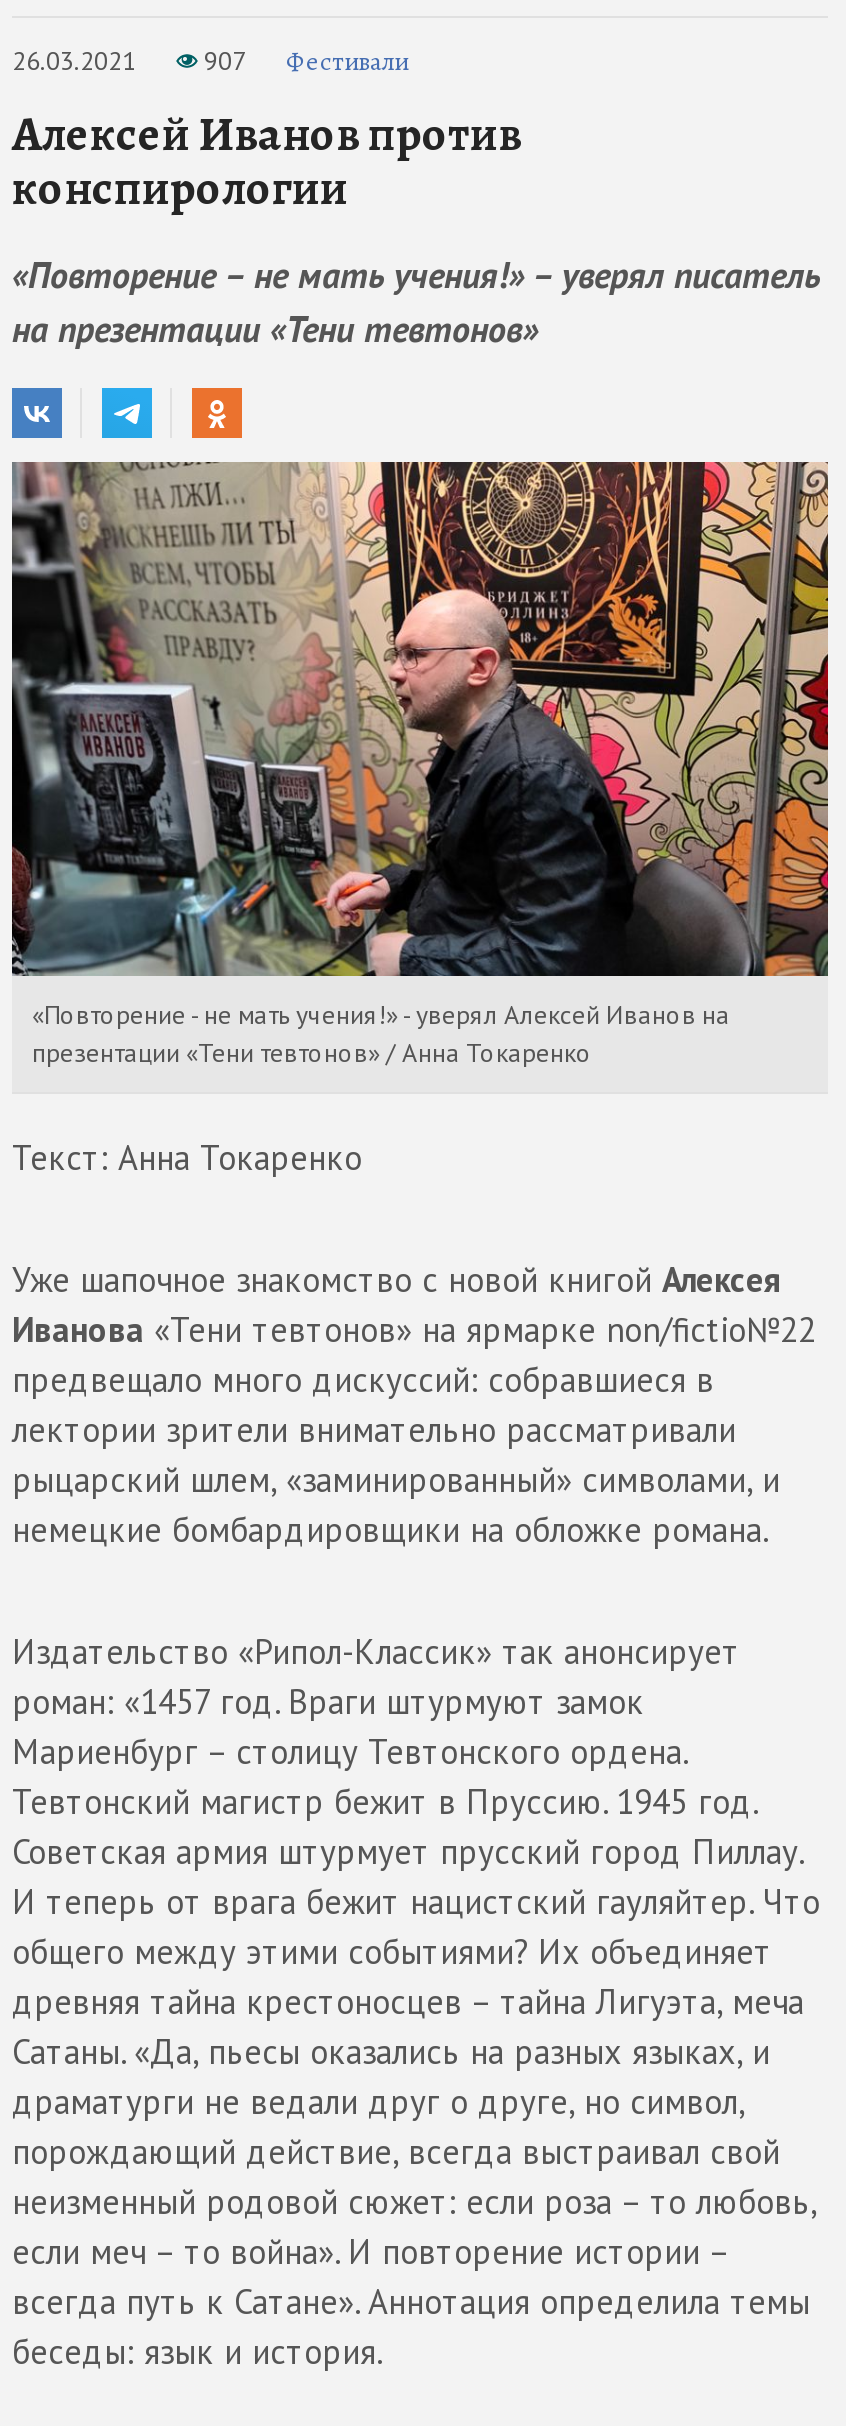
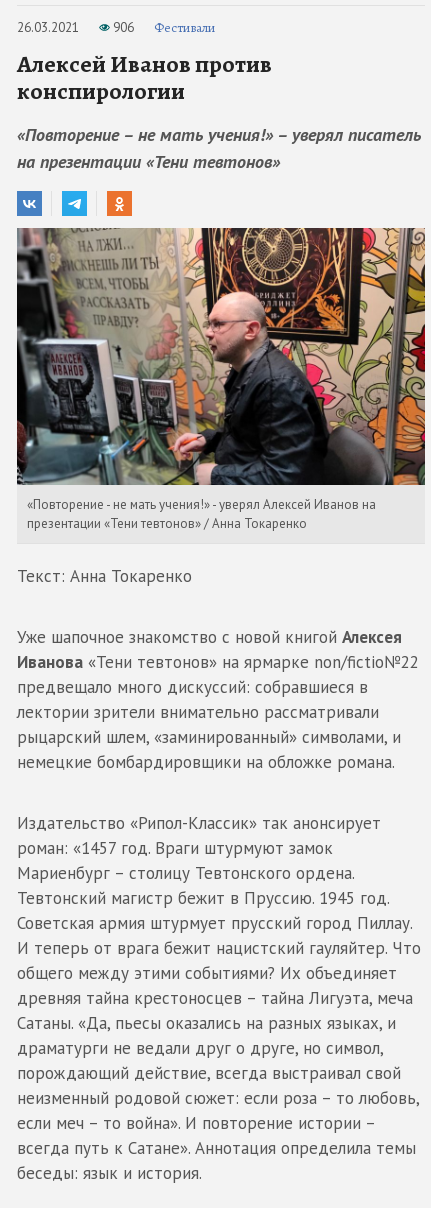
[12,44,408,78] 26.03.2021 907 Фестивали -> [17,19,215,36] 26.03.2021 906 Фестивали

